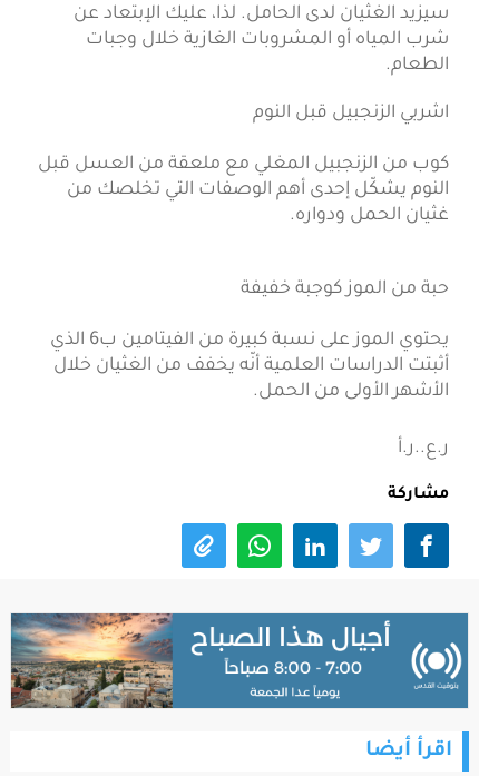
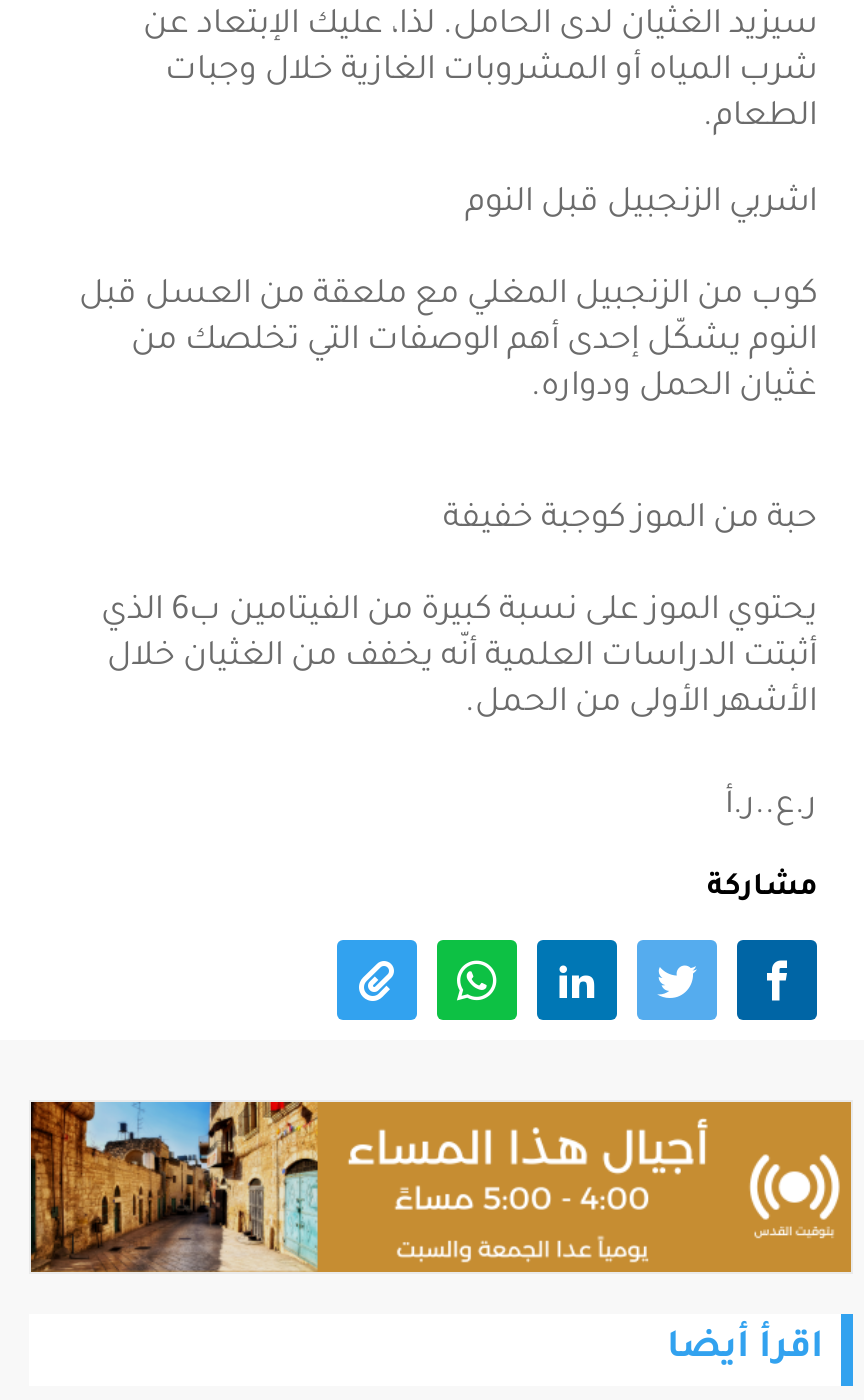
[10,612,469,709] [image] -> [29,1100,853,1274] [image]

